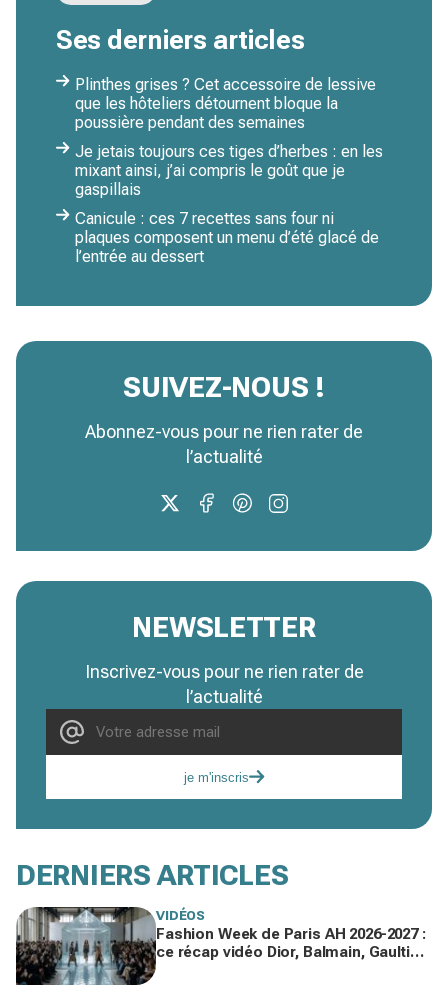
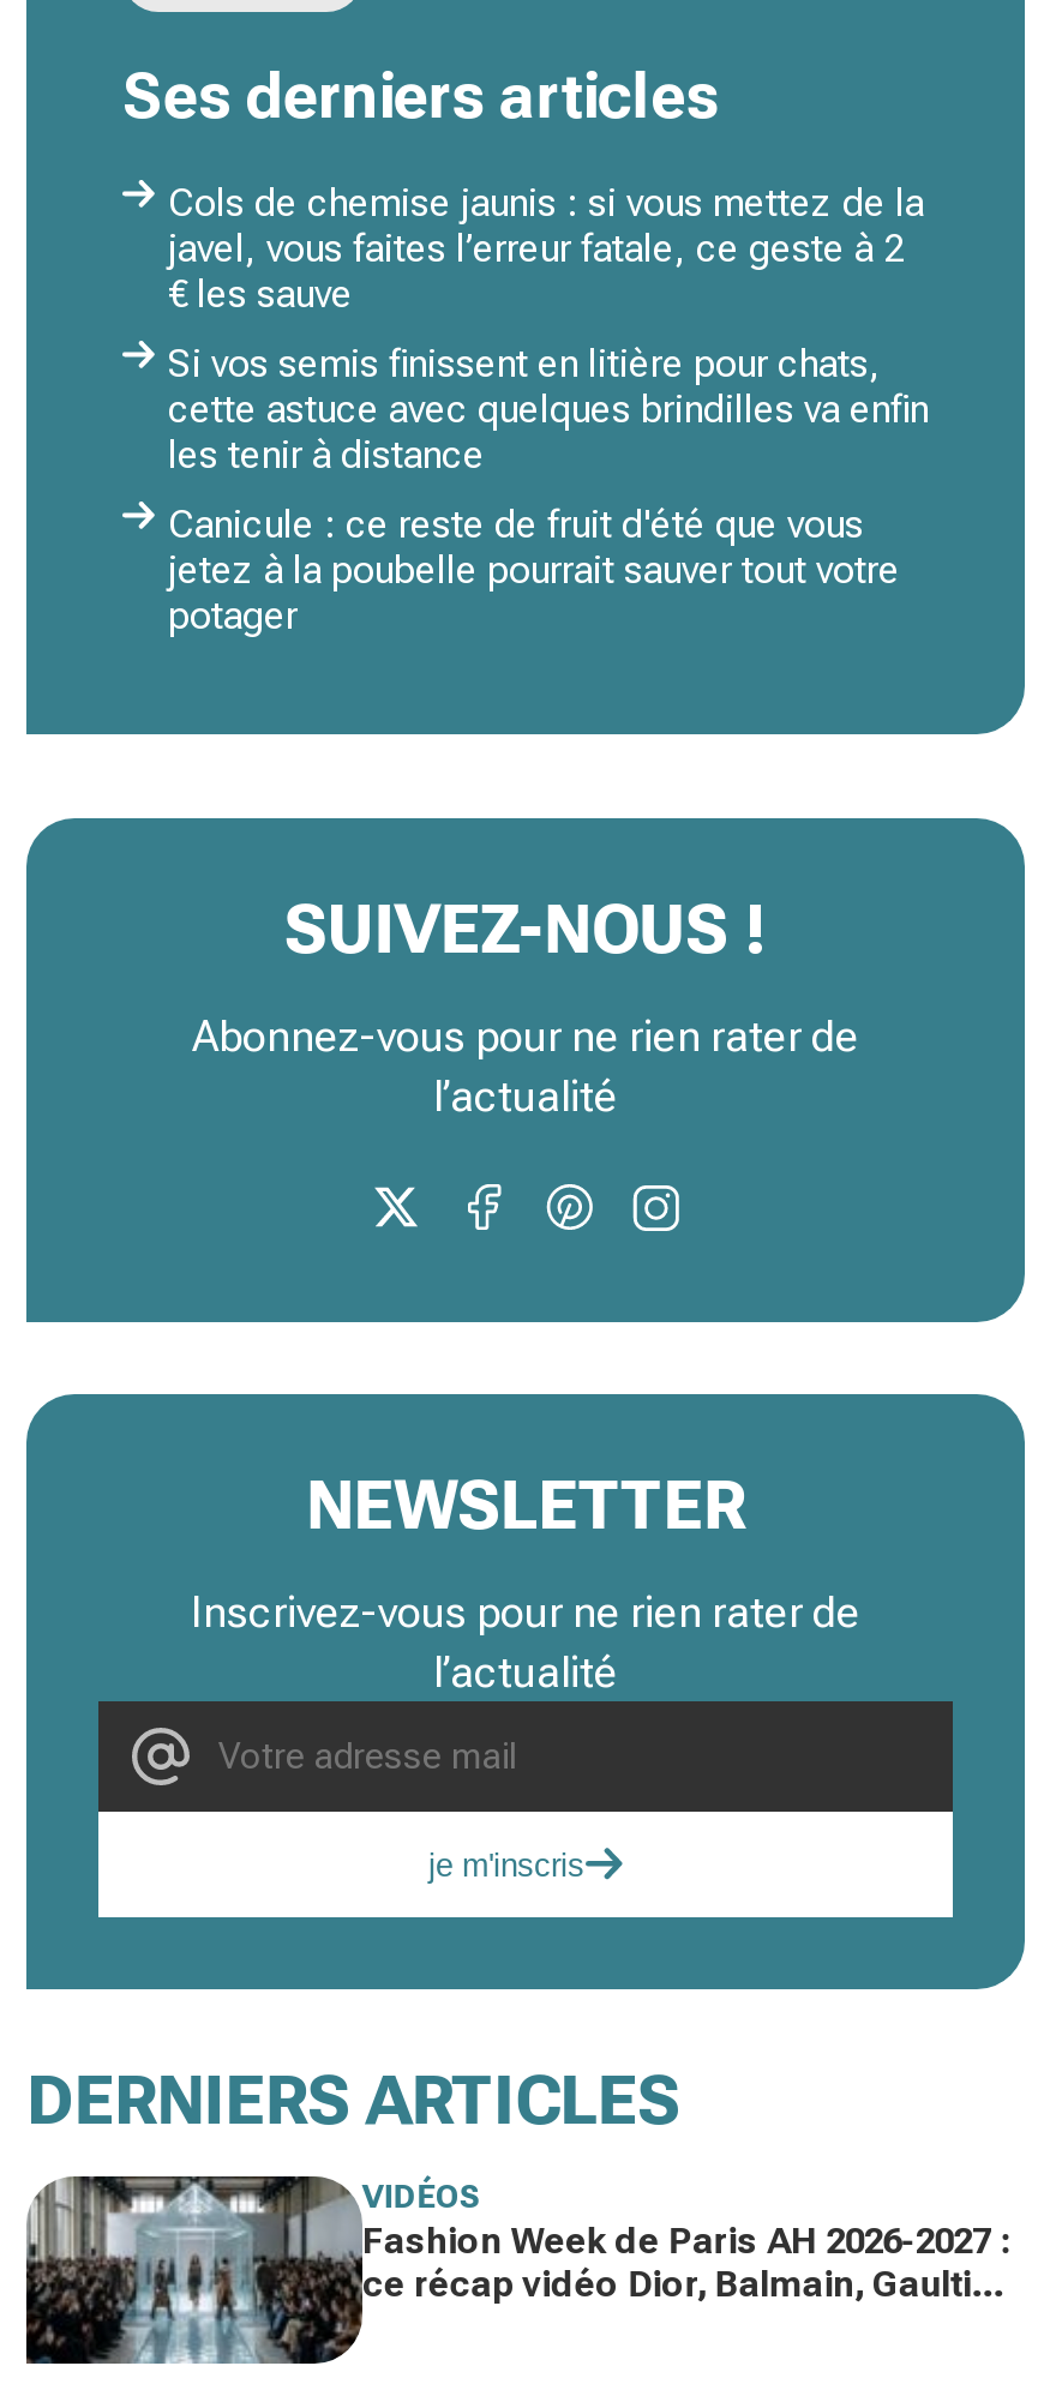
[75,75,376,132] Plinthes grises ? Cet accessoire de lessive | que les hôteliers détournent bloque la | poussière pendant des semaines -> [168,180,924,317] Cols de chemise jaunis : si vous mettez de la | javel, vous faites l’erreur fatale, ce geste à 2 | € les sauve
[75,142,383,199] Je jetais toujours ces tiges d’herbes : en les | mixant ainsi, j’ai compris le goût que je | gaspillais -> [168,341,929,478] Si vos semis finissent en litière pour chats, | cette astuce avec quelques brindilles va enfin | les tenir à distance
[75,209,379,266] Canicule : ces 7 recettes sans four ni | plaques composent un menu d’été glacé de | l’entrée au dessert -> [168,502,900,638] Canicule : ce reste de fruit d'été que vous | jetez à la poubelle pourrait sauver tout votre | potager

